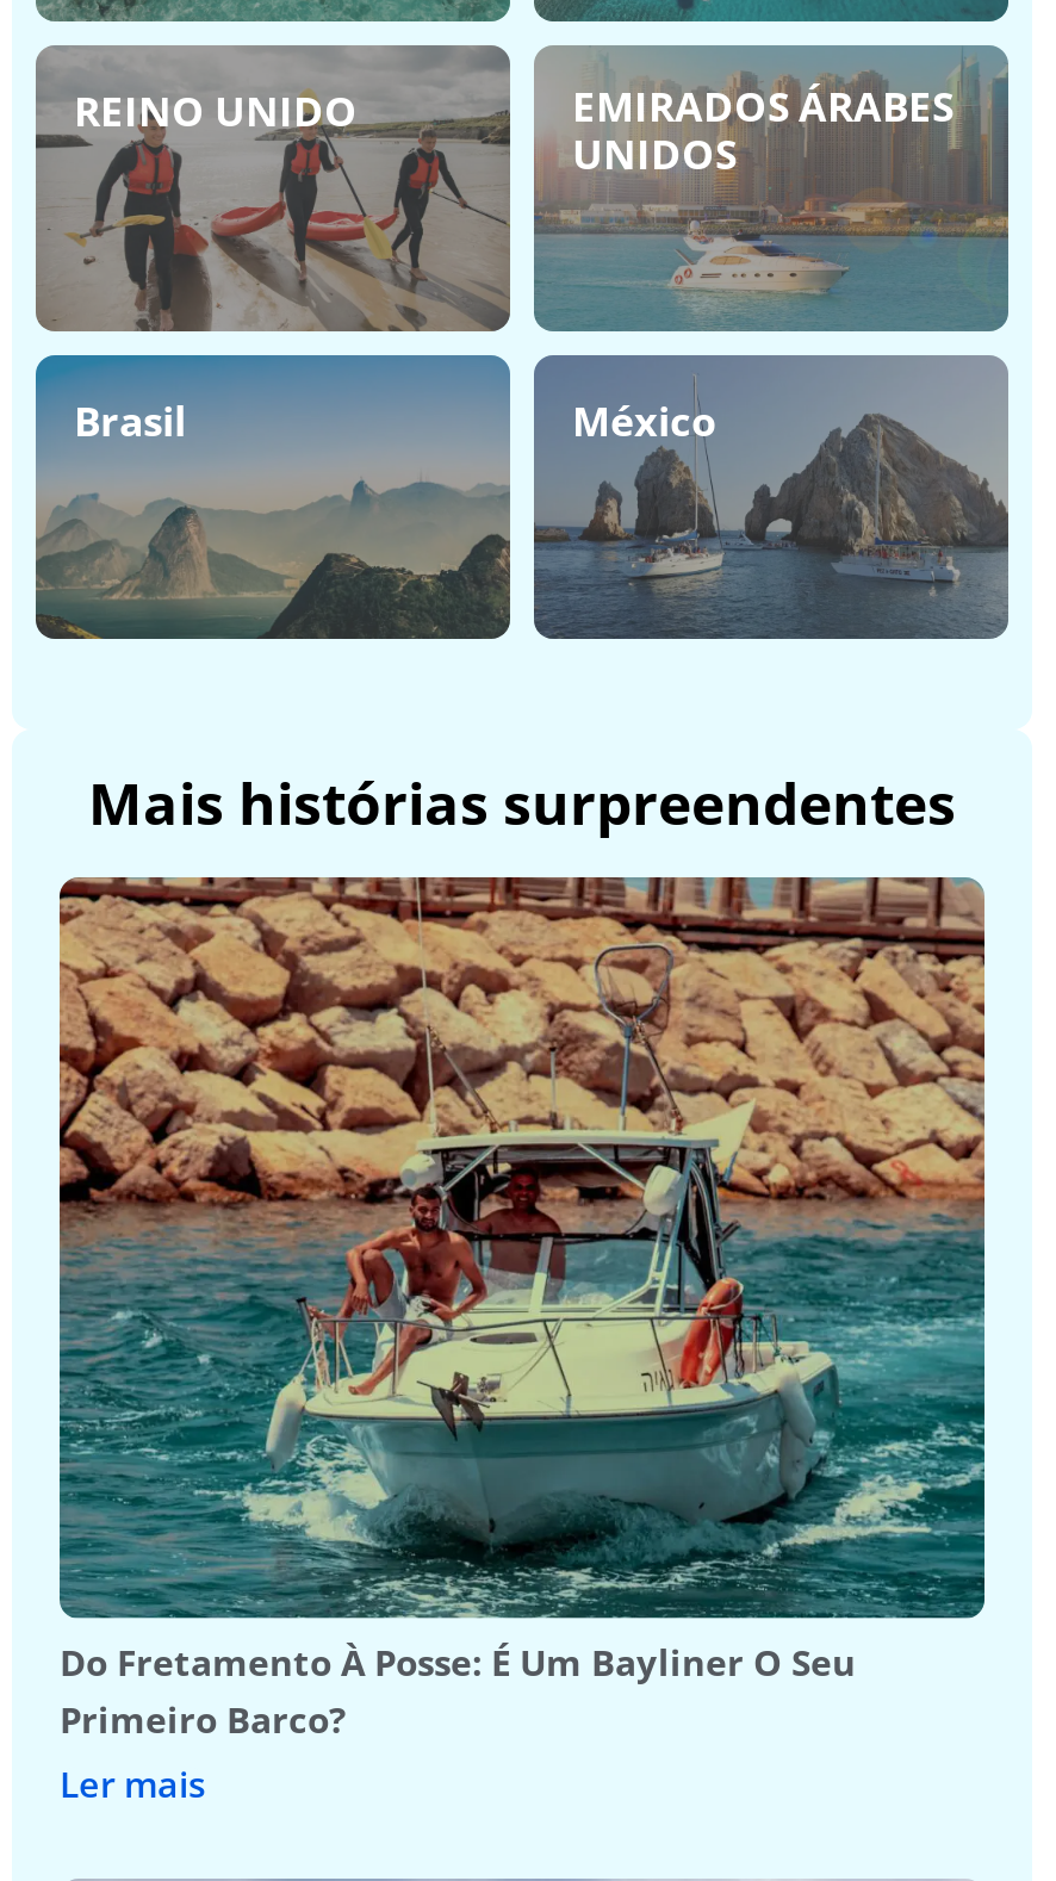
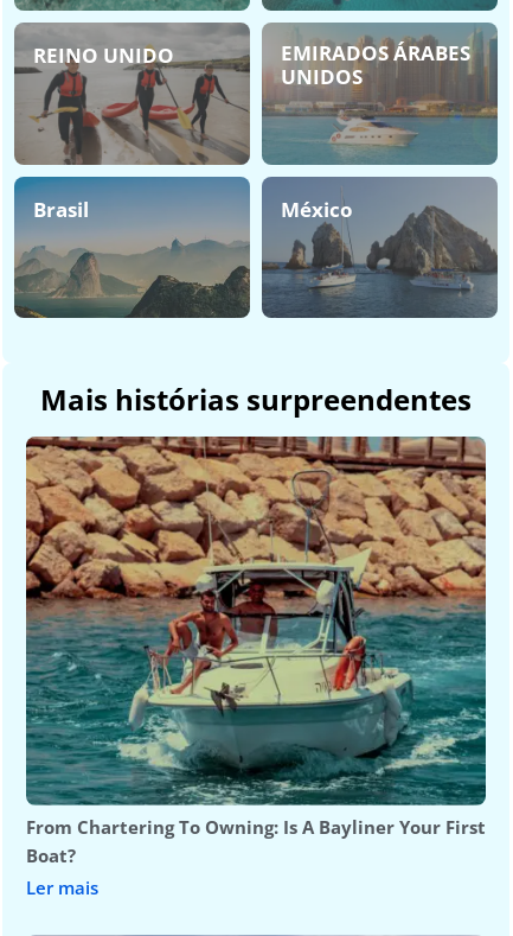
[60,1637,856,1742] Do Fretamento À Posse: É Um Bayliner O Seu | Primeiro Barco? -> [26,814,486,867] From Chartering To Owning: Is A Bayliner Your First | Boat?

